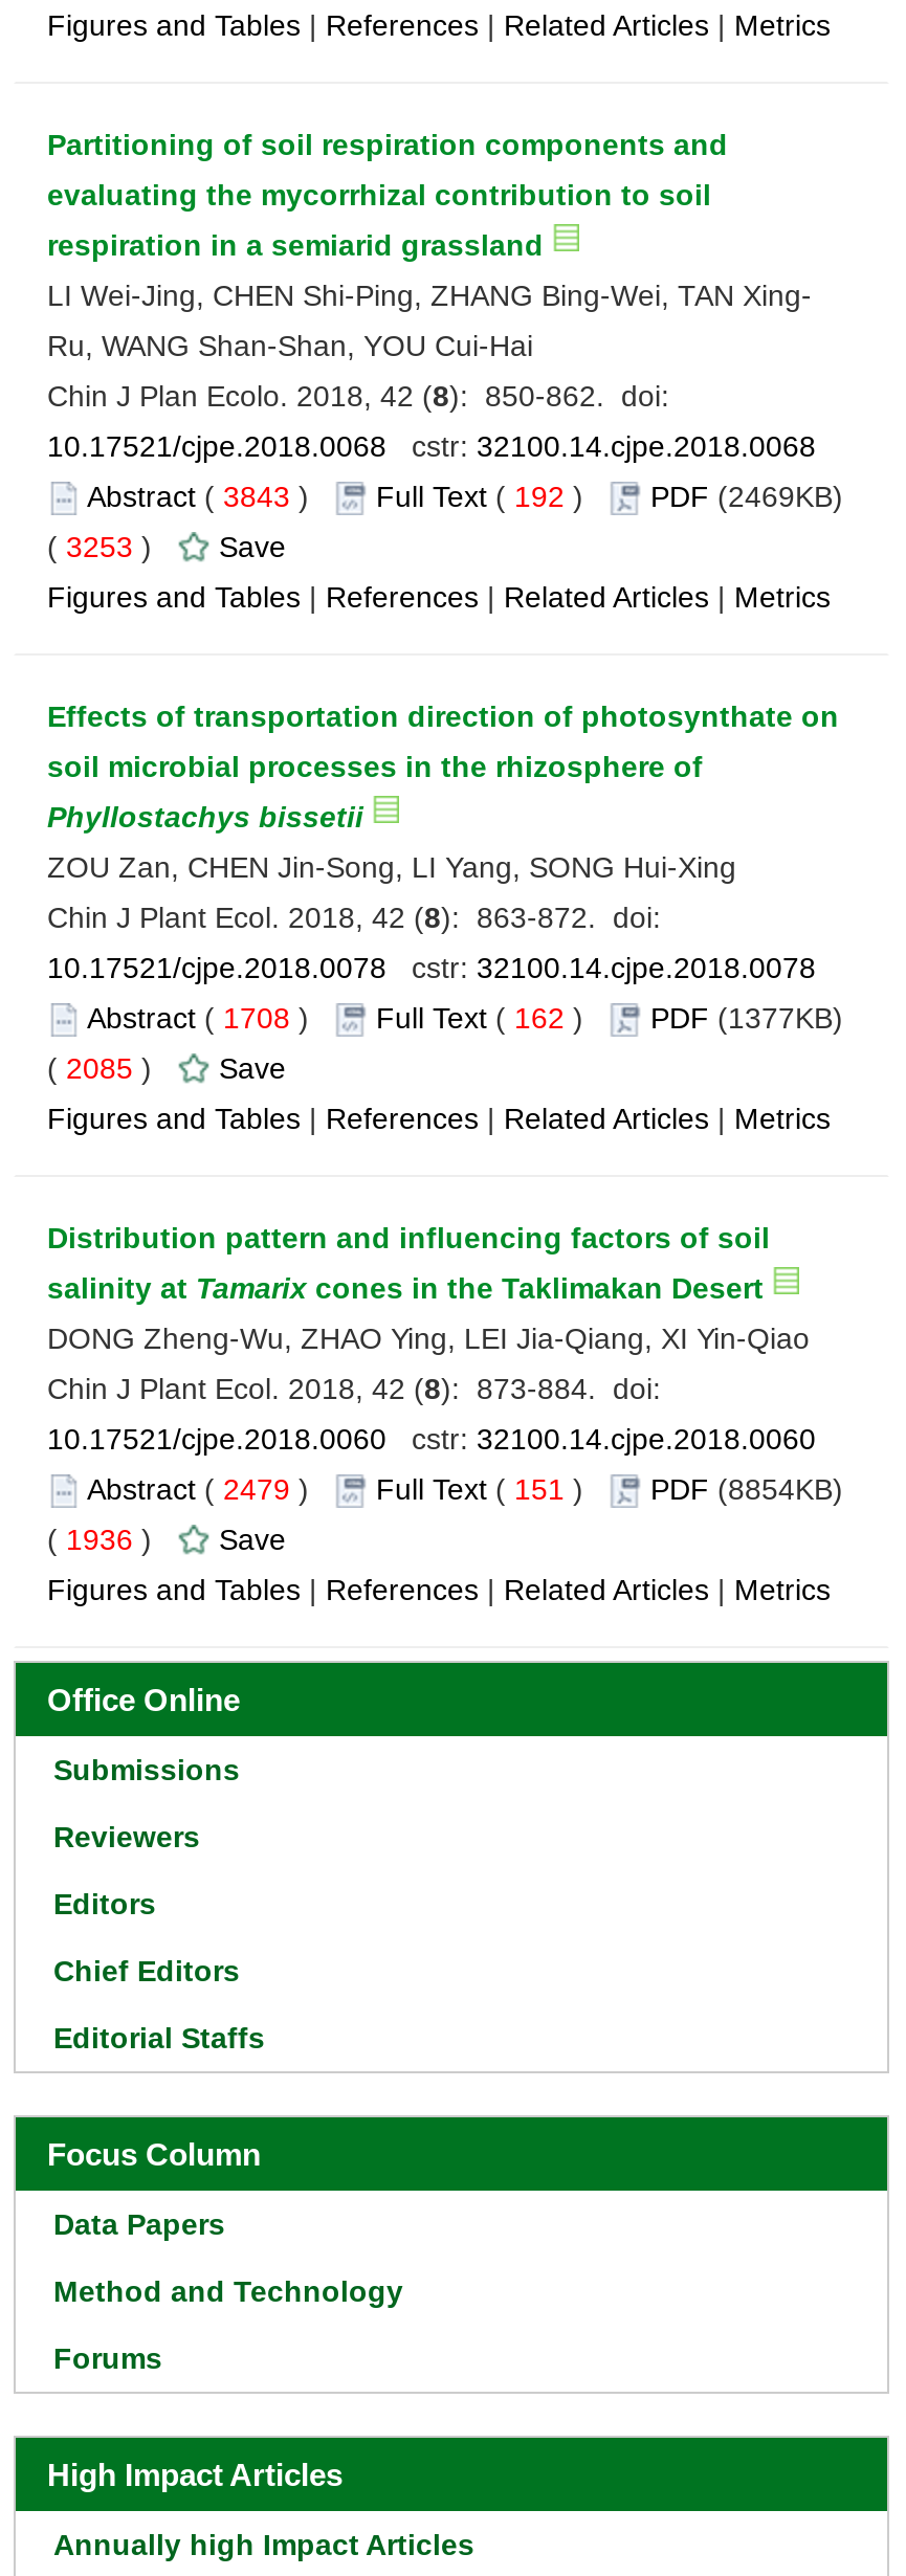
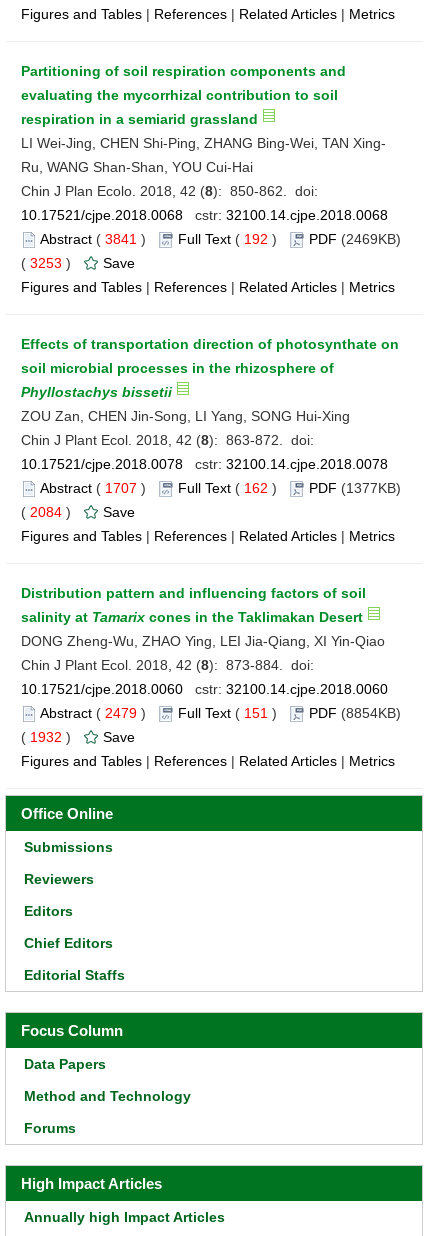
[87,480,843,513] Abstract (3843) Full Text (192) PDF (2469KB) -> [40,231,401,247] Abstract (3841) Full Text (192) PDF (2469KB)
[87,1001,843,1035] Abstract (1708) Full Text (162) PDF (1377KB) -> [40,480,401,496] Abstract (1707) Full Text (162) PDF (1377KB)
[47,1052,286,1085] (2085) Save -> [21,504,135,520] (2084) Save
[47,1523,286,1556] (1936) Save -> [21,729,135,745] (1932) Save

